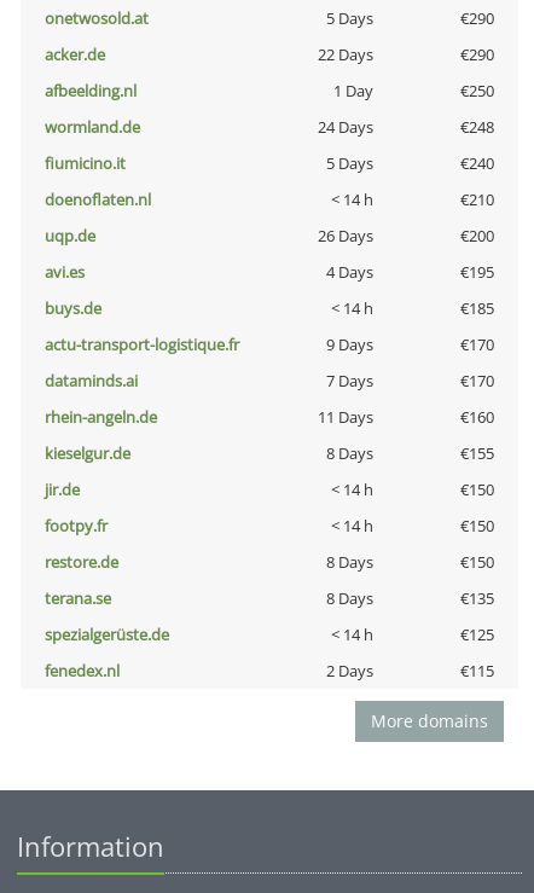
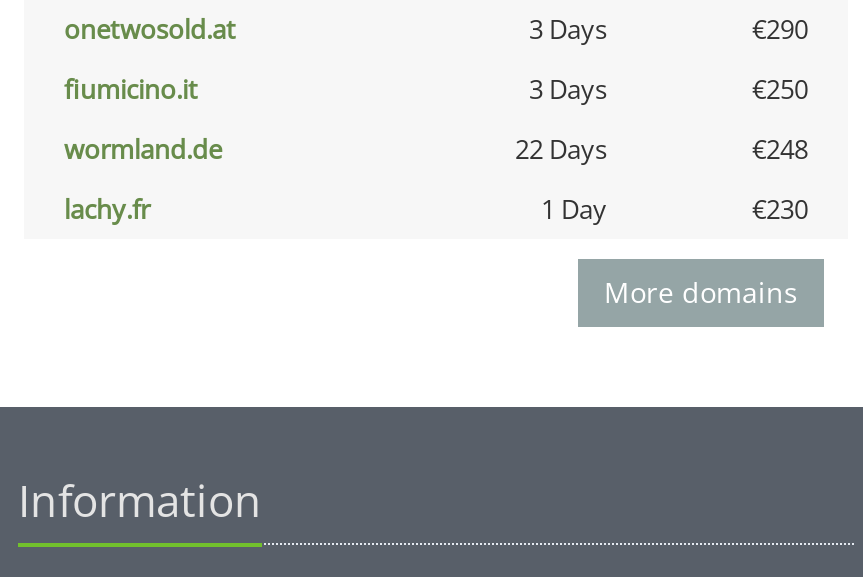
[326,7,373,29] 5 Days -> [529,11,607,47] 3 Days
[45,44,494,102] acker.de | 22 Days | €290 | afbeelding.nl | 1 Day -> [64,71,607,107] fiumicino.it | 3 Days
[317,116,373,138] 24 Days -> [515,131,607,167] 22 Days
[45,152,494,682] fiumicino.it | 5 Days | €240 | doenoflaten.nl | < 14 h | €210 | uqp.de | 26 Days | €200 | avi.es | 4 Days | €195 | buys.de | < 14 h | €185 | actu-transport-logistique.fr | 9 Days | €170 | dataminds.ai | 7 Days | €170 | rhein-angeln.de | 11 Days | €160 | kieselgur.de | 8 Days | €155 | jir.de | < 14 h | €150 | footpy.fr | < 14 h | €150 | restore.de | 8 Days | €150 | terana.se | 8 Days | €135 | spezialgerüste.de | < 14 h | €125 | fenedex.nl | 2 Days | €115 -> [64,191,808,227] lachy.fr | 1 Day | €230

